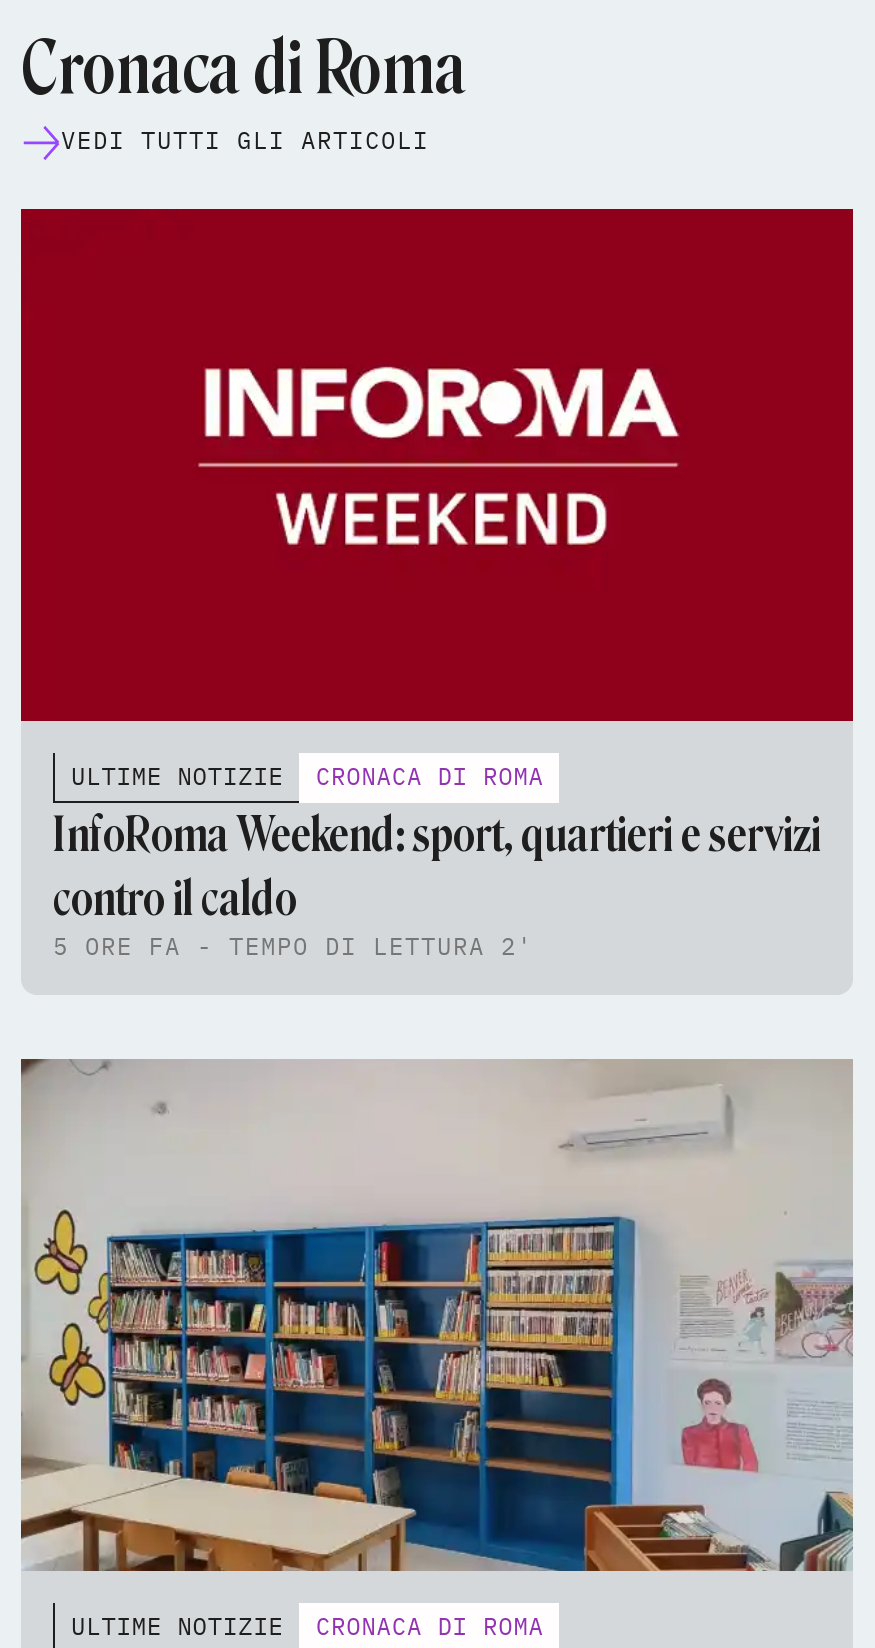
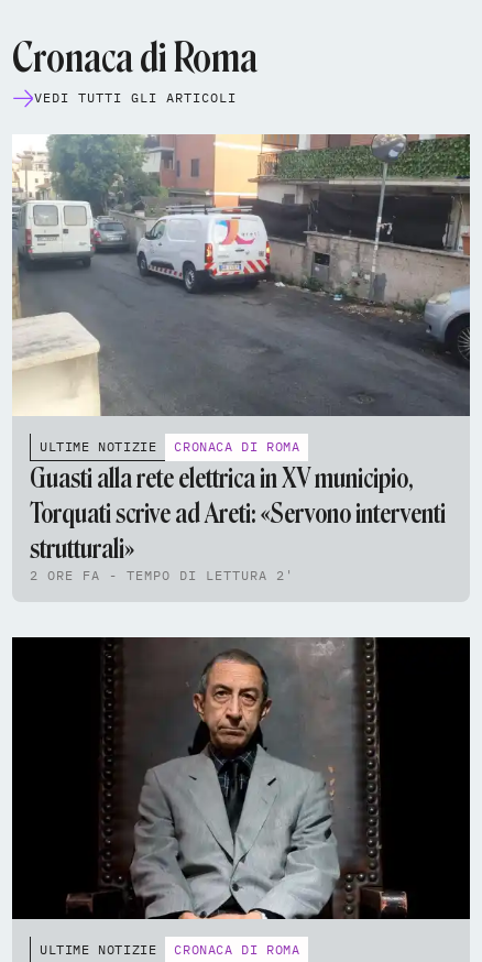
[19,206,855,724] [image] -> [11,133,471,417] [image]
[53,804,821,960] InfoRoma Weekend: sport, quartieri e servizi | contro il caldo | 5 ORE FA - TEMPO DI LETTURA 2' -> [30,462,446,583] Guasti alla rete elettrica in XV municipio, | Torquati scrive ad Areti: «Servono interventi | strutturali» | 2 ORE FA - TEMPO DI LETTURA 2'
[19,1058,855,1572] [image] -> [11,636,471,920] [image]

